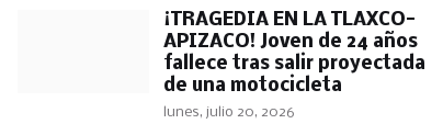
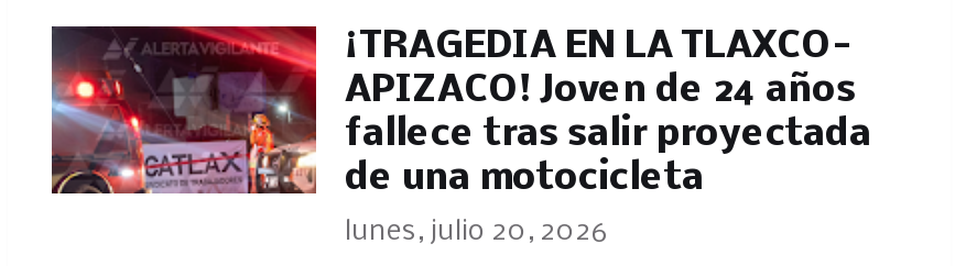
none -> [50,24,318,196] [image]

